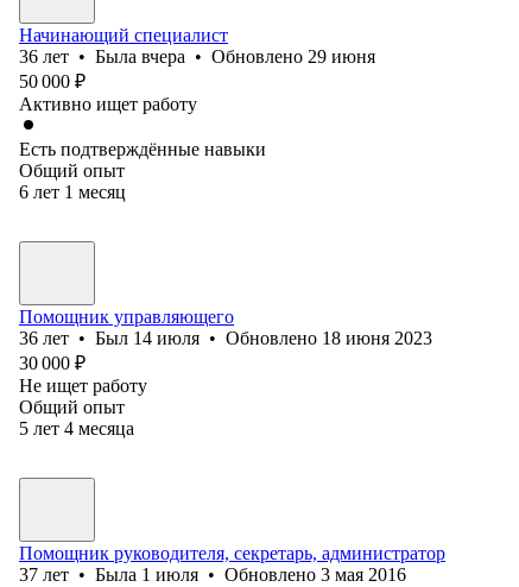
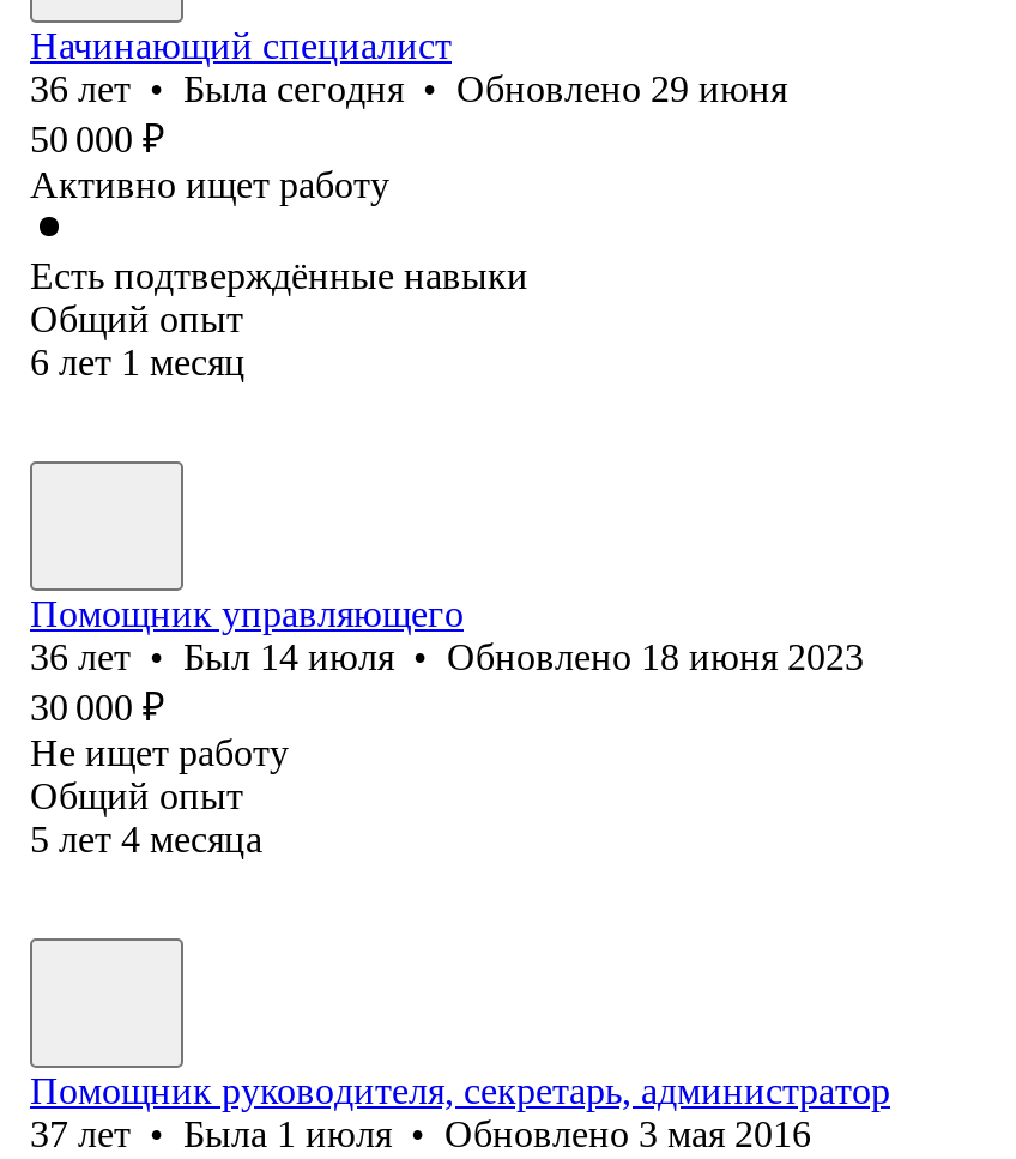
[19,46,375,66] 36 лет • Была вчера • Обновлено 29 июня -> [30,68,787,109] 36 лет • Была сегодня • Обновлено 29 июня

